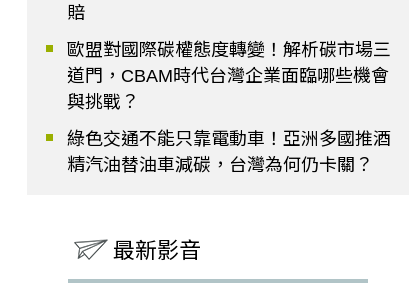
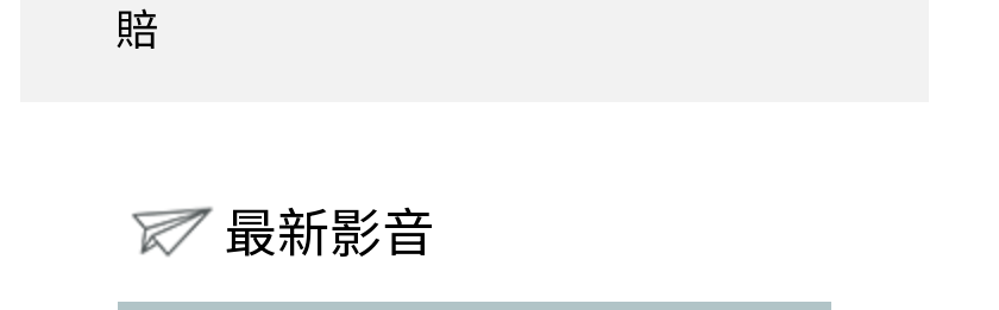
[67,40,391,175] 歐盟對國際碳權態度轉變！解析碳市場三 | 道門，CBAM時代台灣企業面臨哪些機會 | 與挑戰？ | 綠色交通不能只靠電動車！亞洲多國推酒 | 精汽油替油車減碳，台灣為何仍卡關？ -> none

